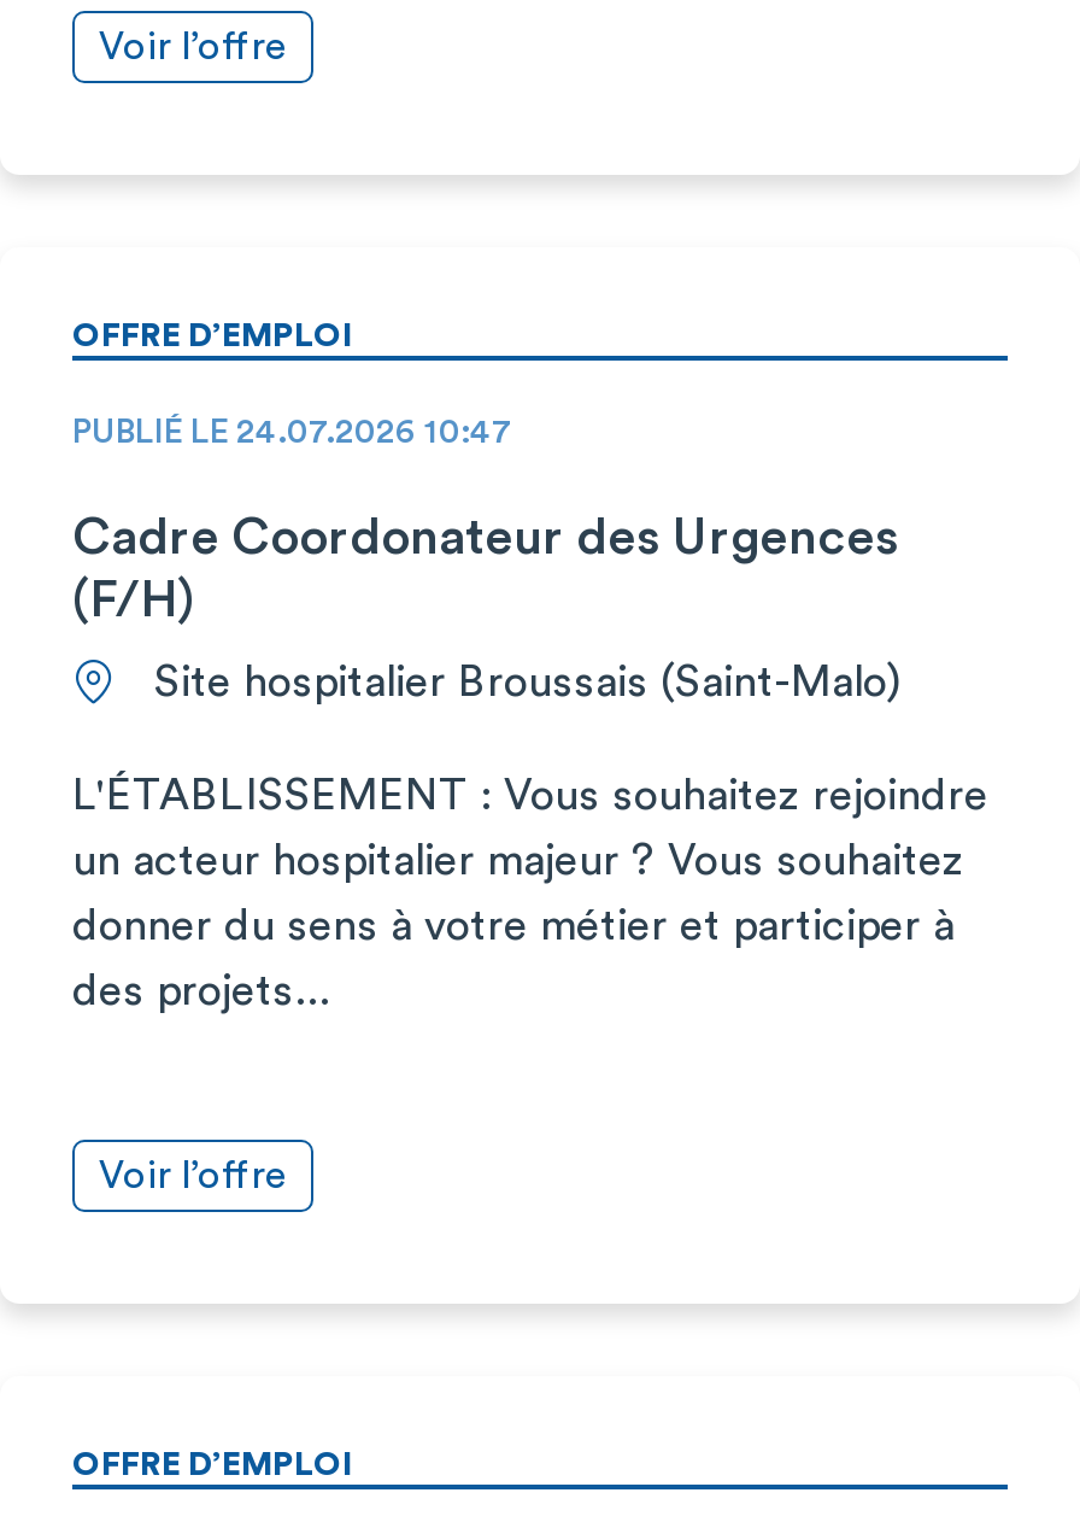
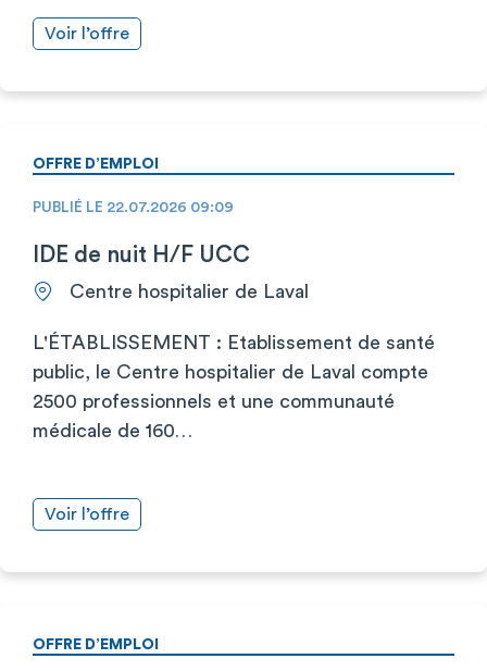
[72,416,513,449] PUBLIÉ LE 24.07.2026 10:47 -> [33,200,234,215] PUBLIÉ LE 22.07.2026 09:09
[72,512,899,625] Cadre Coordonateur des Urgences | (F/H) -> [33,243,250,266] IDE de nuit H/F UCC
[154,659,902,703] Site hospitalier Broussais (Saint-Malo) -> [70,281,309,301] Centre hospitalier de Laval
[72,773,988,816] L'ÉTABLISSEMENT : Vous souhaitez rejoindre -> [33,333,435,352] L'ÉTABLISSEMENT : Etablissement de santé
[72,838,964,881] un acteur hospitalier majeur ? Vous souhaitez -> [33,362,428,382] public, le Centre hospitalier de Laval compte
[72,903,955,946] donner du sens à votre métier et participer à -> [33,391,395,411] 2500 professionnels et une communauté
[72,968,330,1011] des projets... -> [33,421,192,440] médicale de 160…

